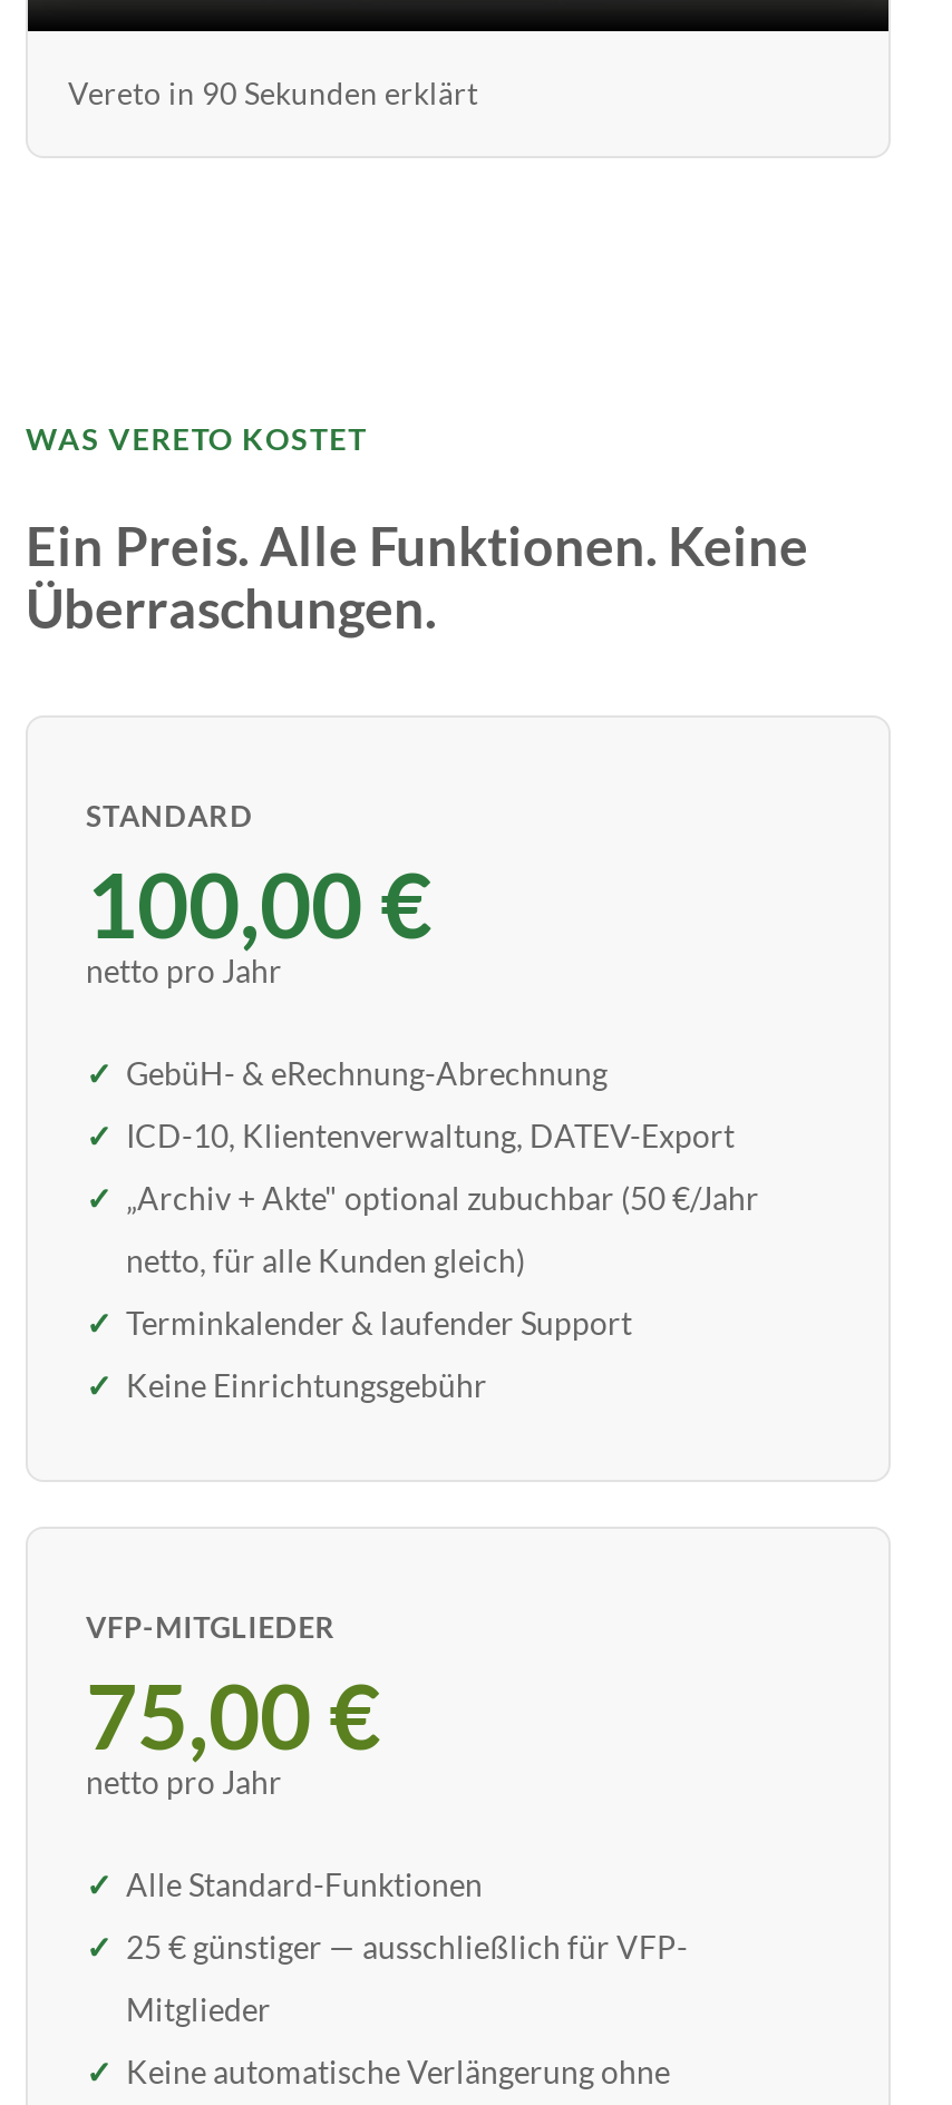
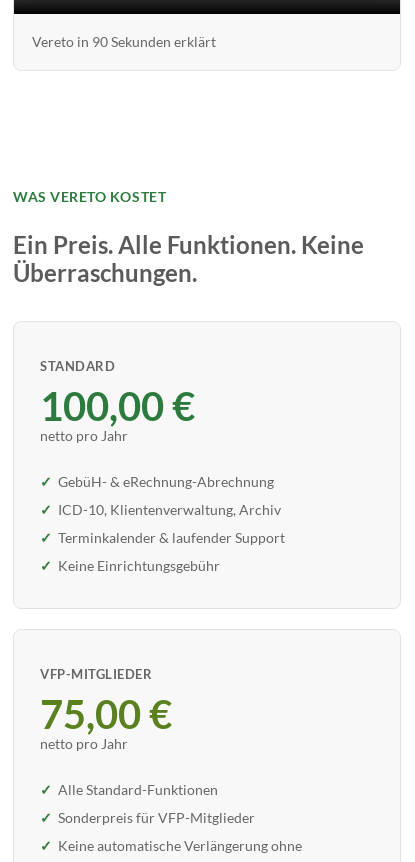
[126,1117,759,1279] ICD-10, Klientenverwaltung, DATEV-Export | „Archiv + Akte" optional zubuchbar (50 €/Jahr | netto, für alle Kunden gleich) -> [58,501,281,518] ICD-10, Klientenverwaltung, Archiv
[126,1928,688,2028] 25 € günstiger — ausschließlich für VFP- | Mitglieder -> [58,809,255,826] Sonderpreis für VFP-Mitglieder

